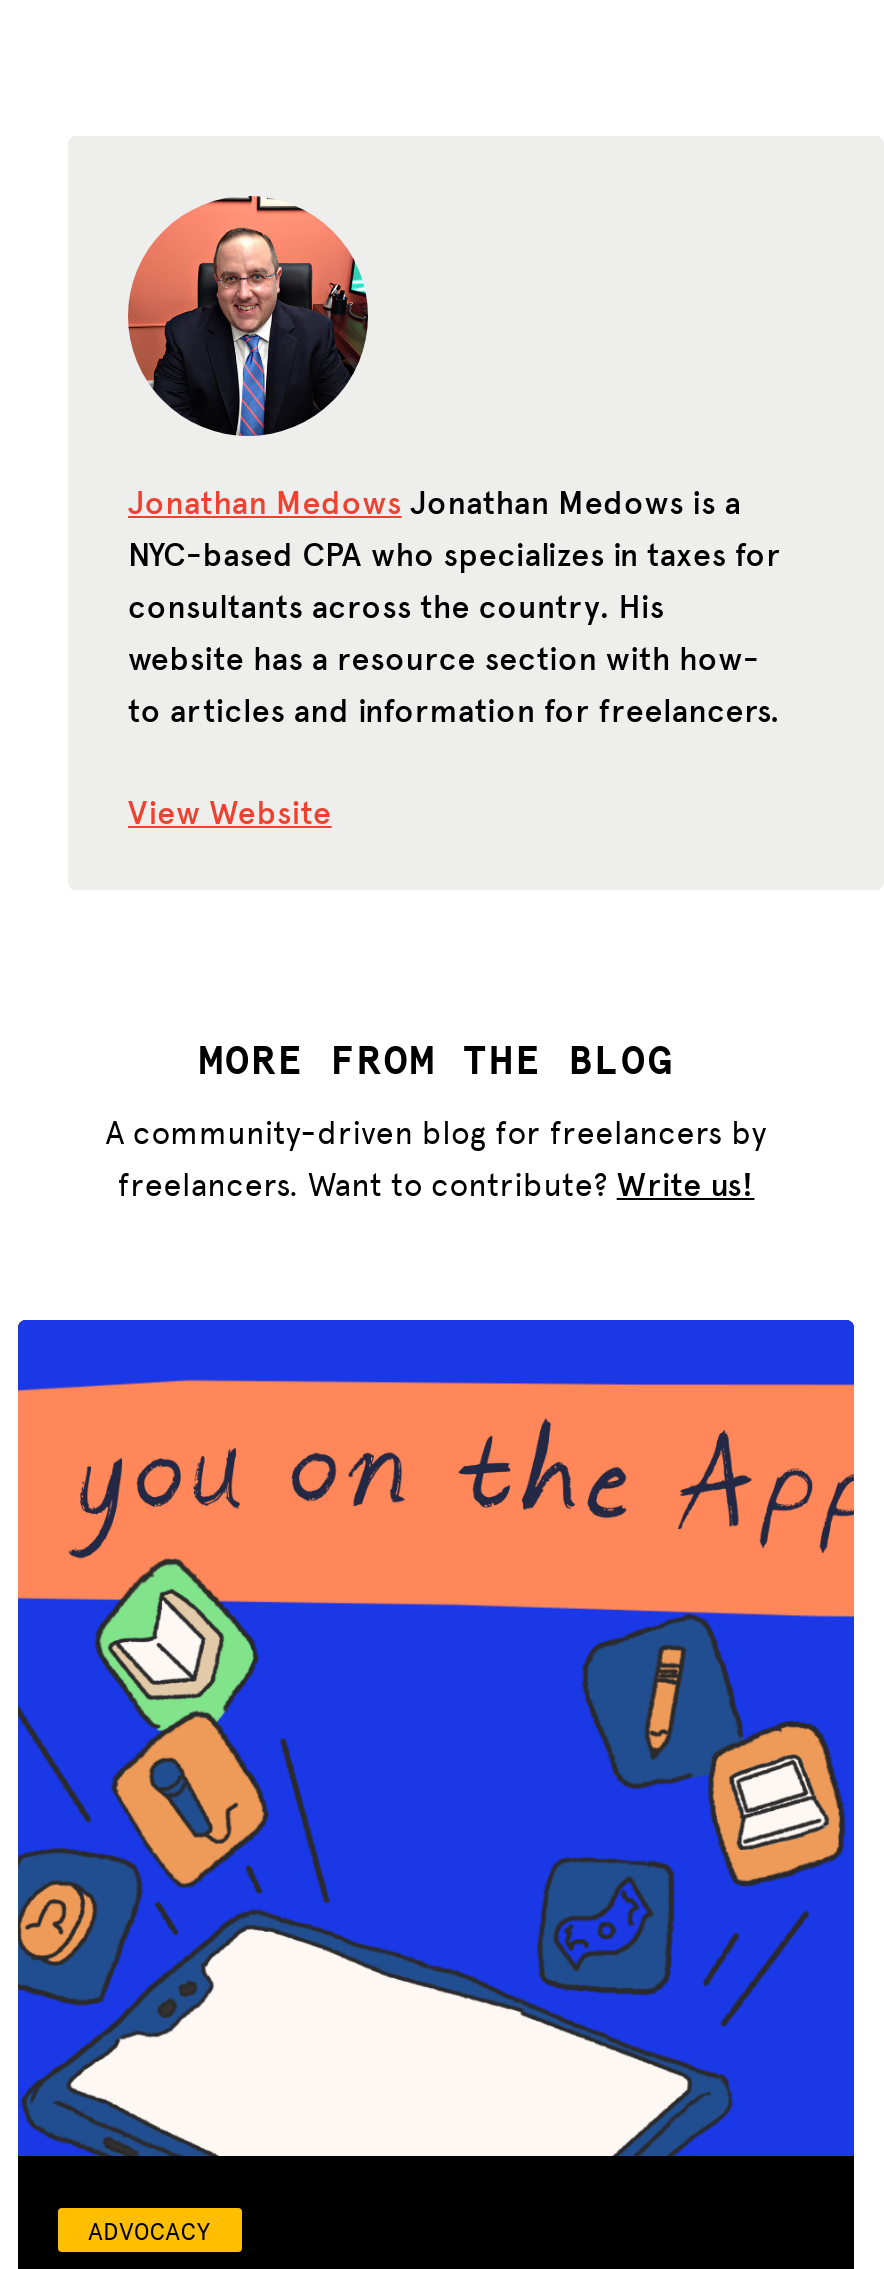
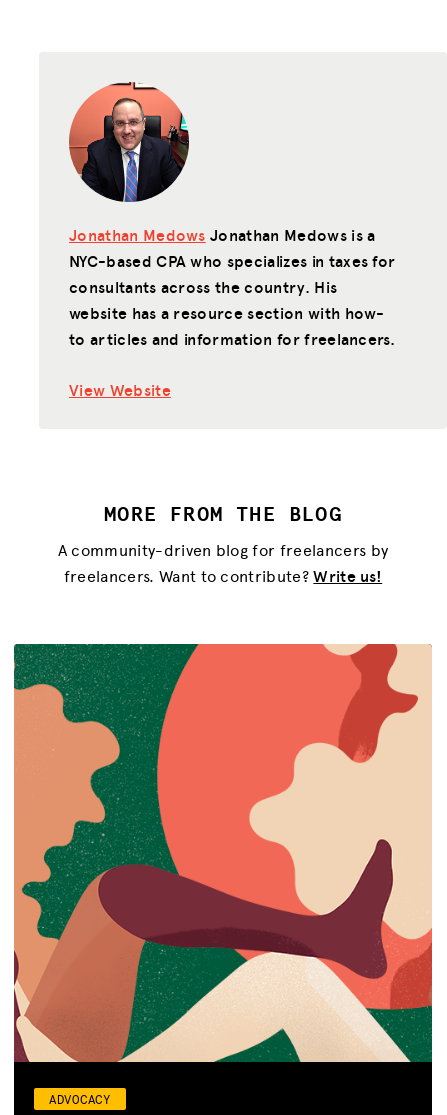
[16,1318,856,2158] [image] -> [13,643,433,1063] [image]

